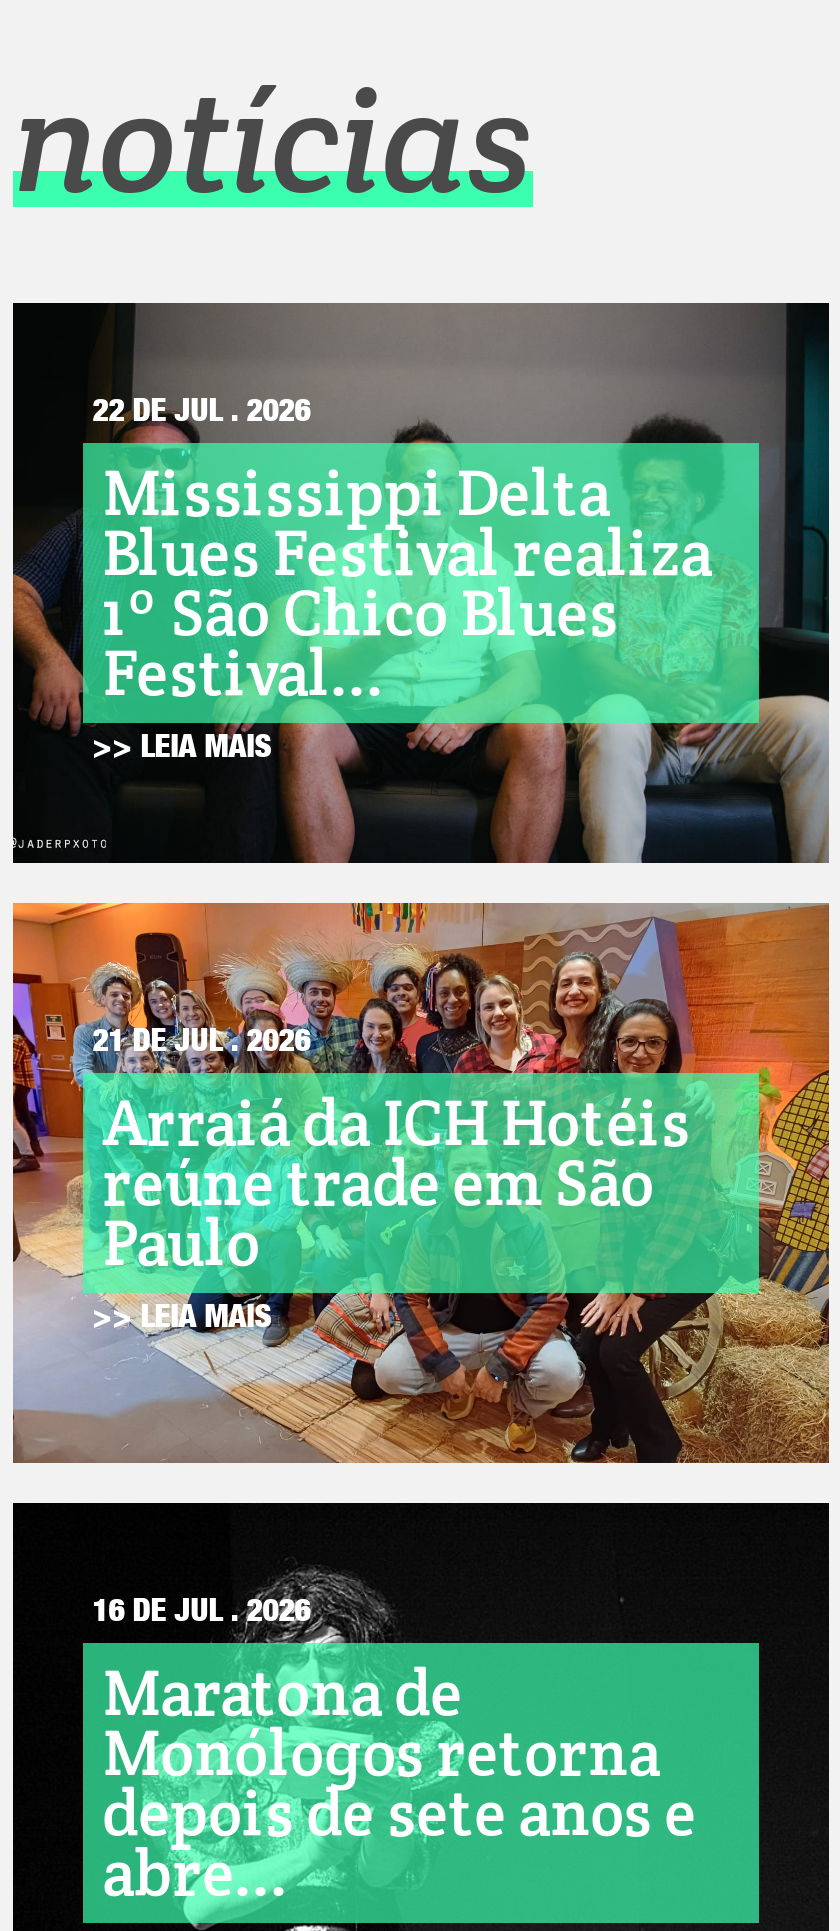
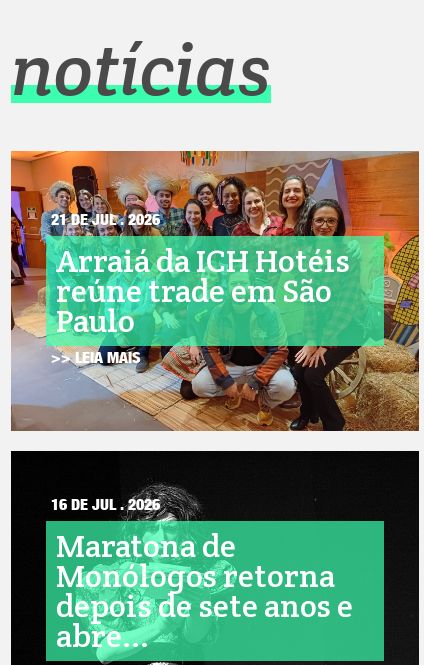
[11,301,831,865] [image] | 22 DE JUL . 2026 | Mississippi Delta | Blues Festival realiza | 1º São Chico Blues | Festival... | >> LEIA MAIS -> none

